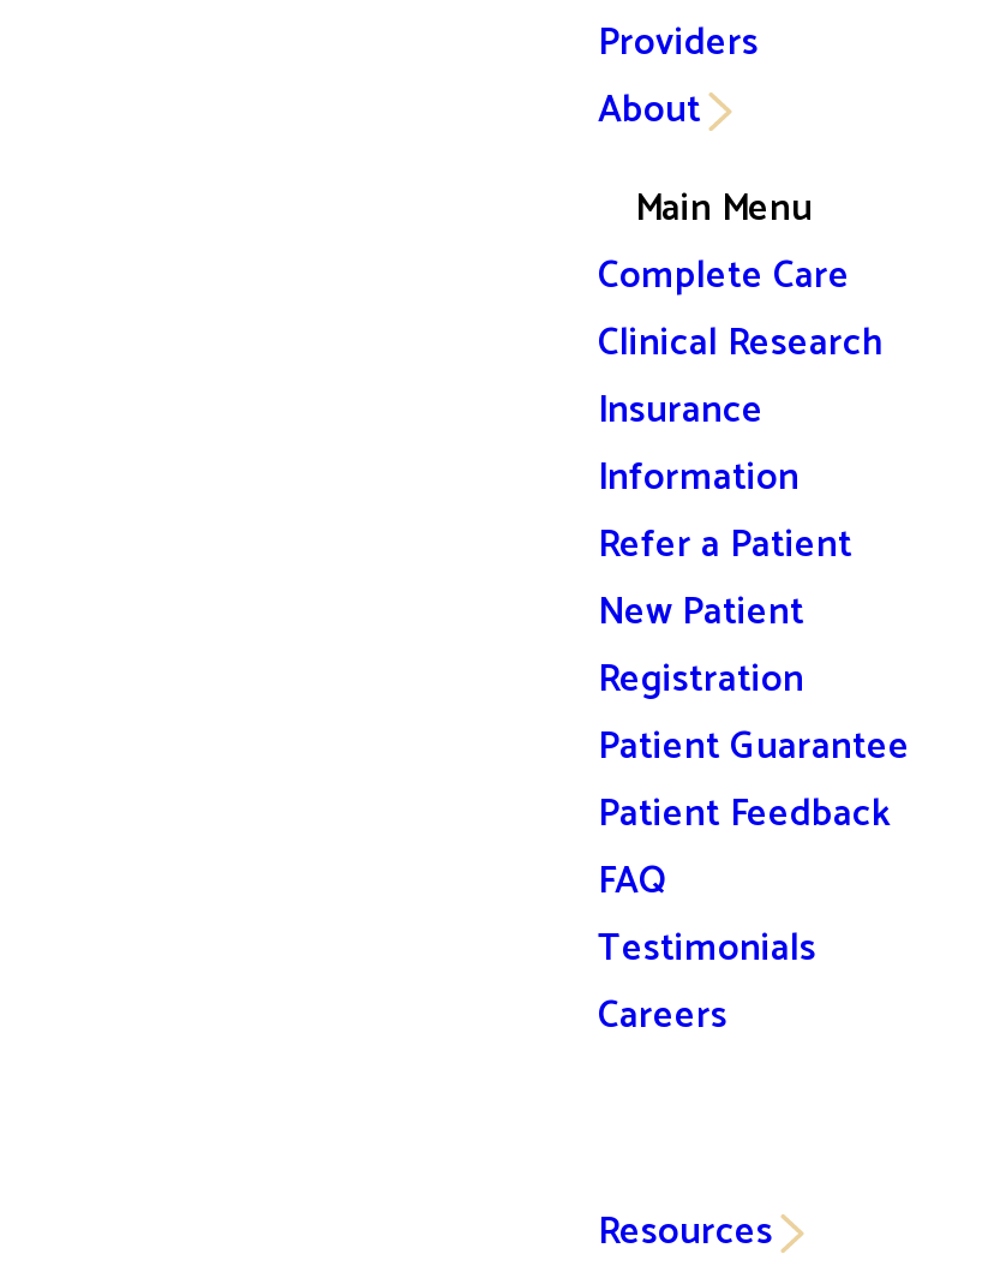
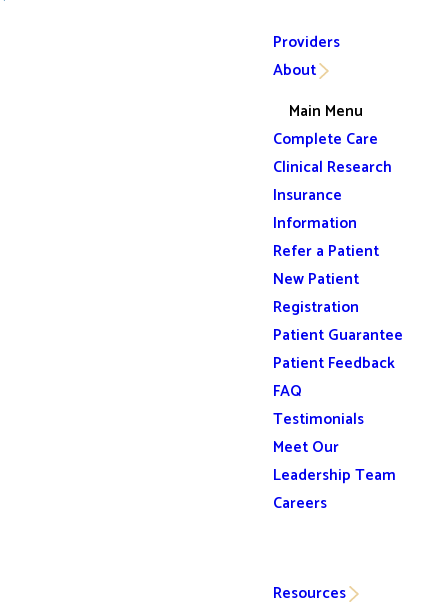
none -> [273,435,396,488] Meet Our | Leadership Team

